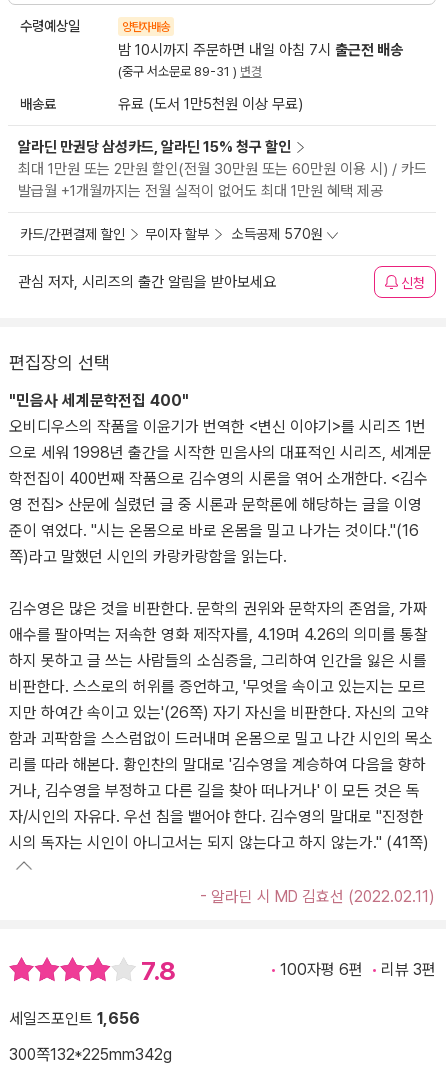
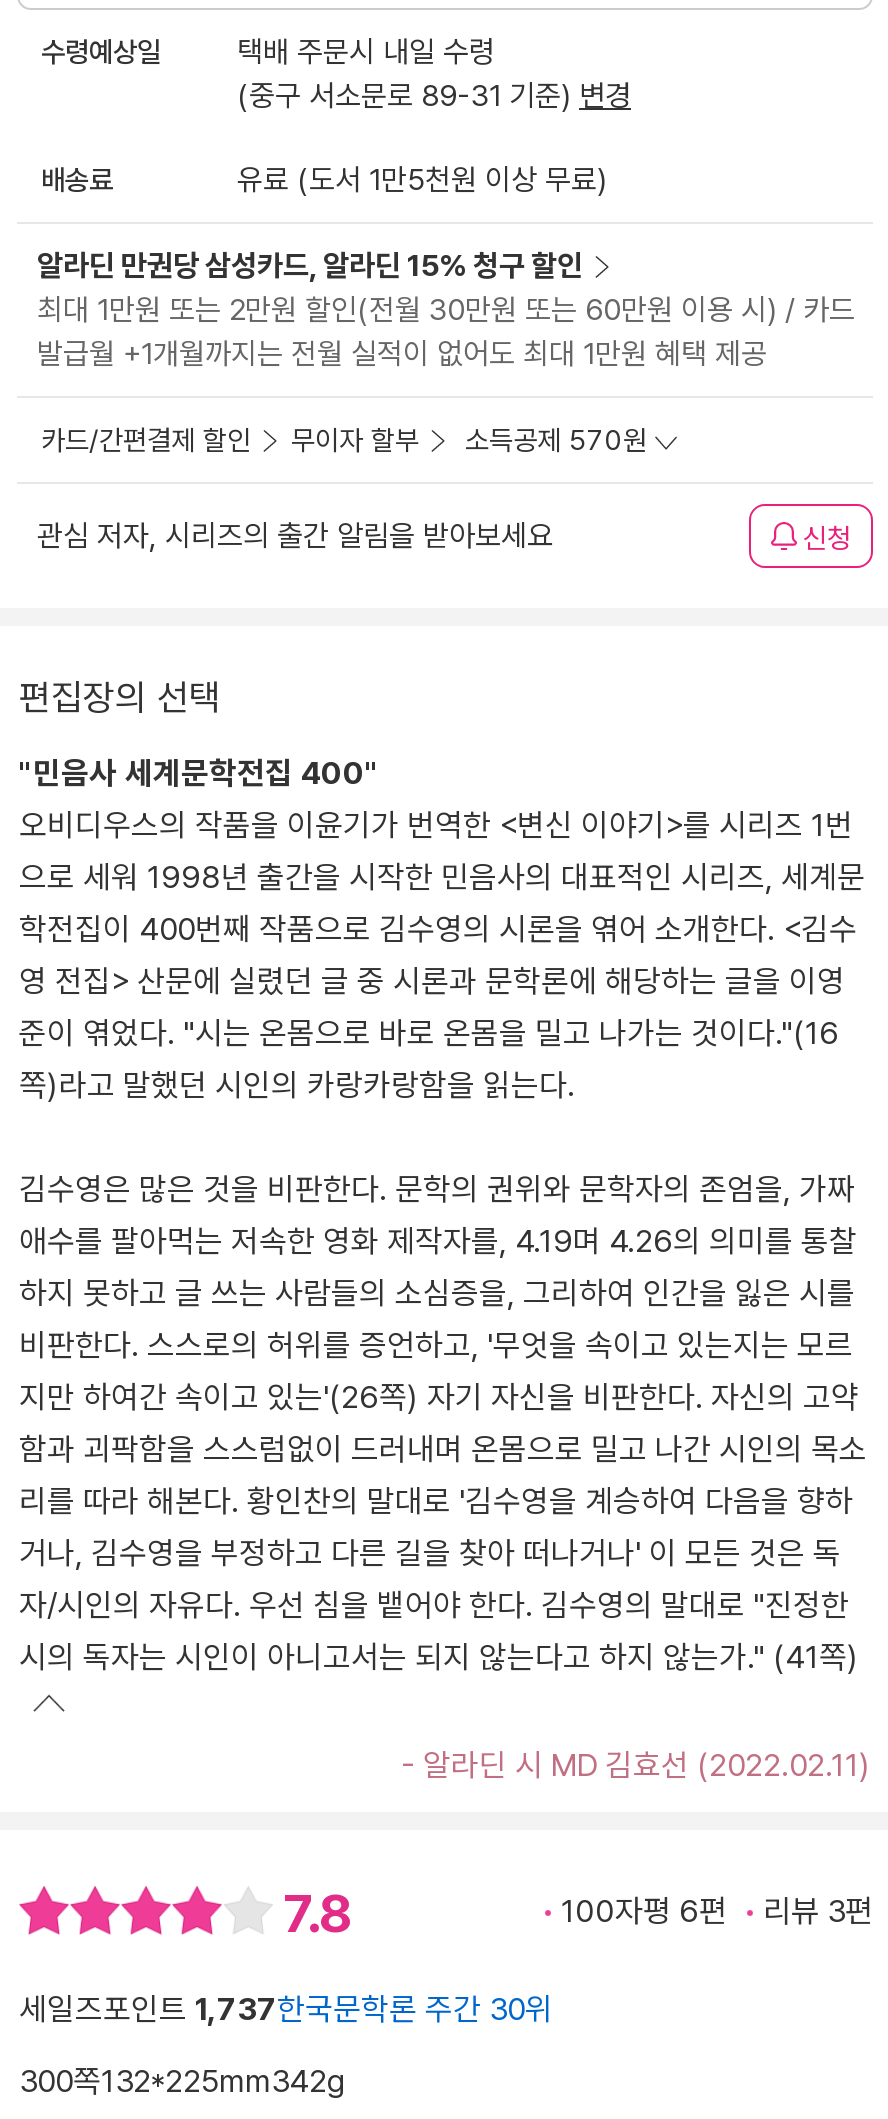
[118,20,403,79] 양탄자배송 | 밤 10시까지 주문하면 내일 아침 7시 출근전 배송 | (중구 서소문로 89-31 ) 변경 -> [237,35,631,115] 택배 주문시 내일 수령 | (중구 서소문로 89-31 기준) 변경
[9,1009,140,1028] 세일즈포인트 1,656 -> [19,1989,553,2027] 세일즈포인트 1,737한국문학론 주간 30위

